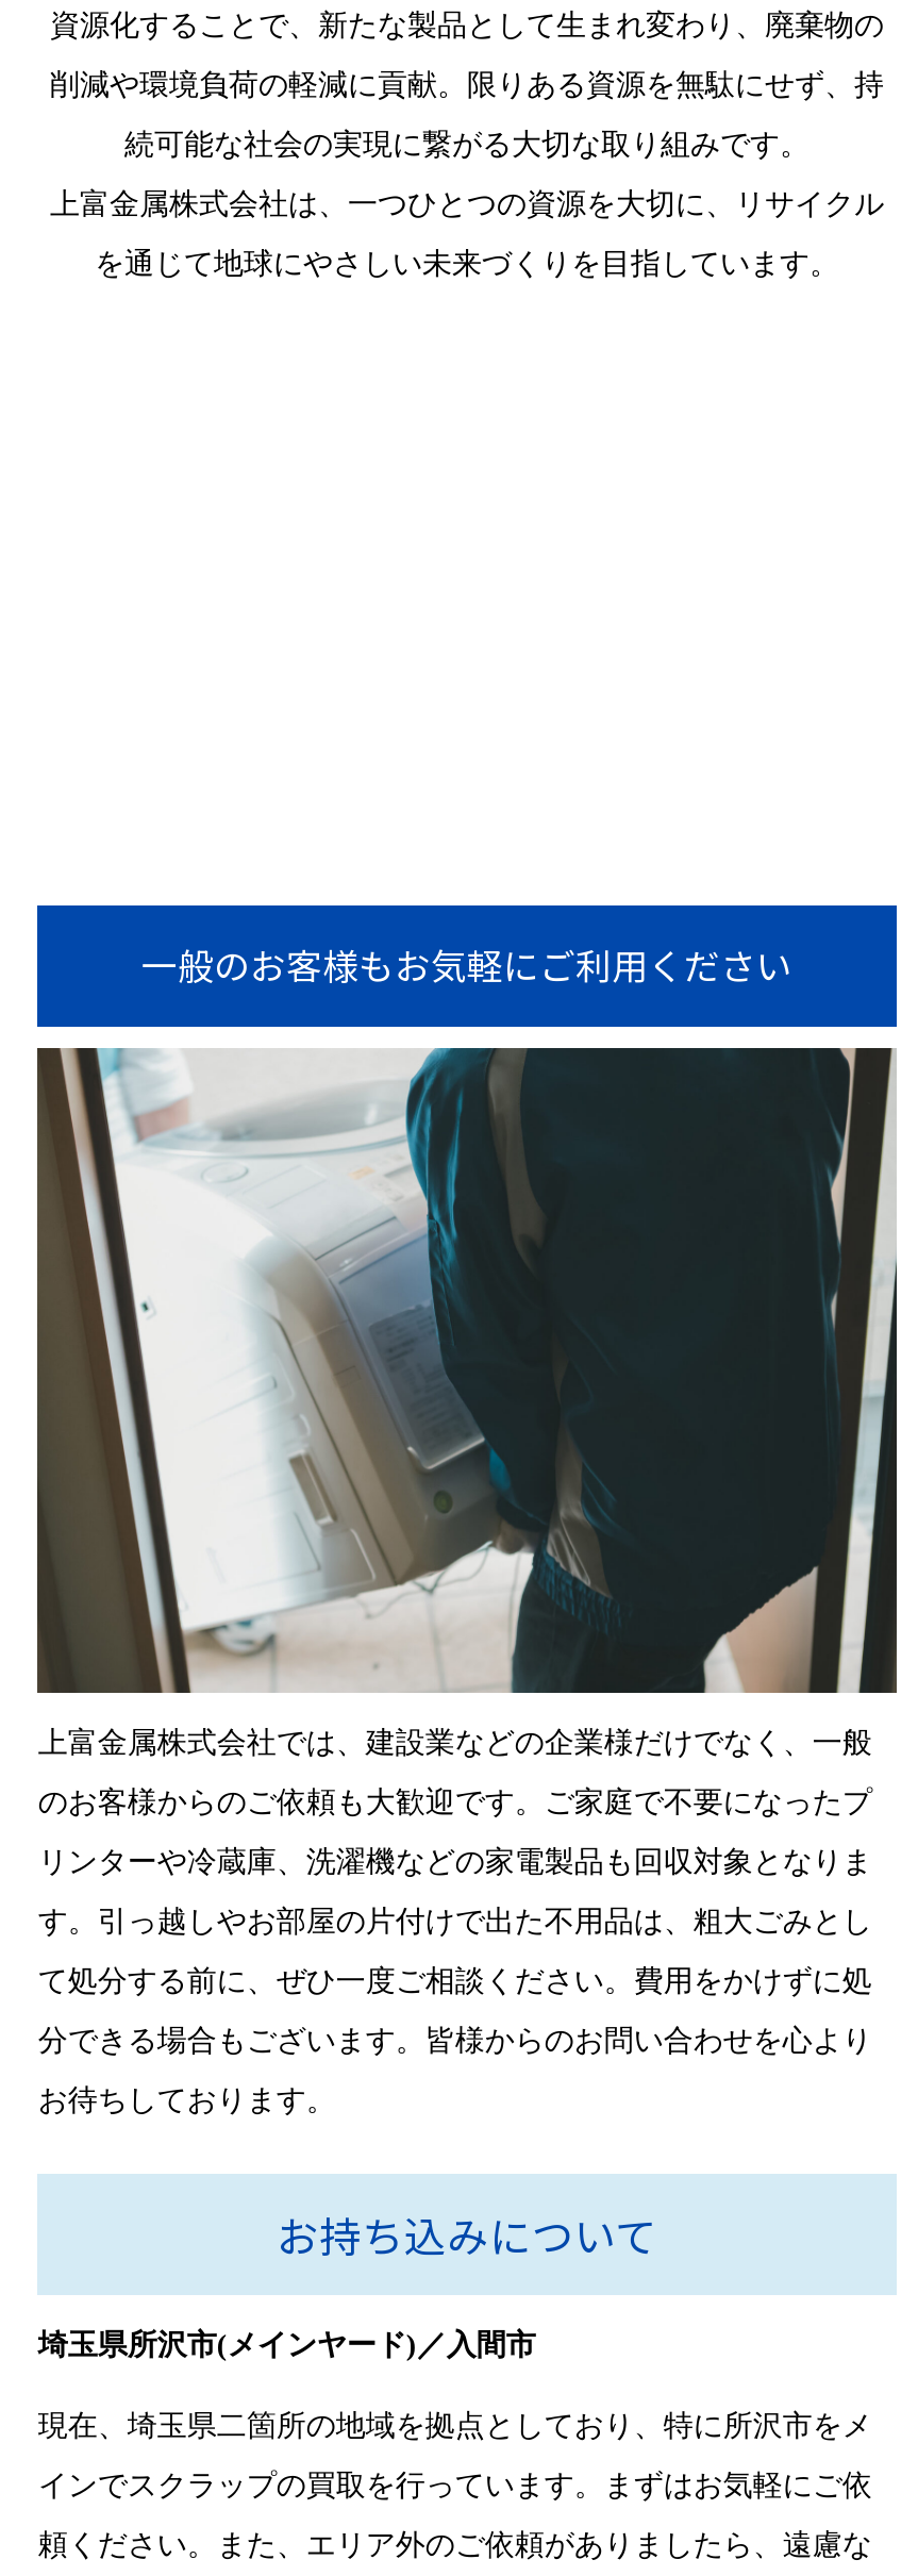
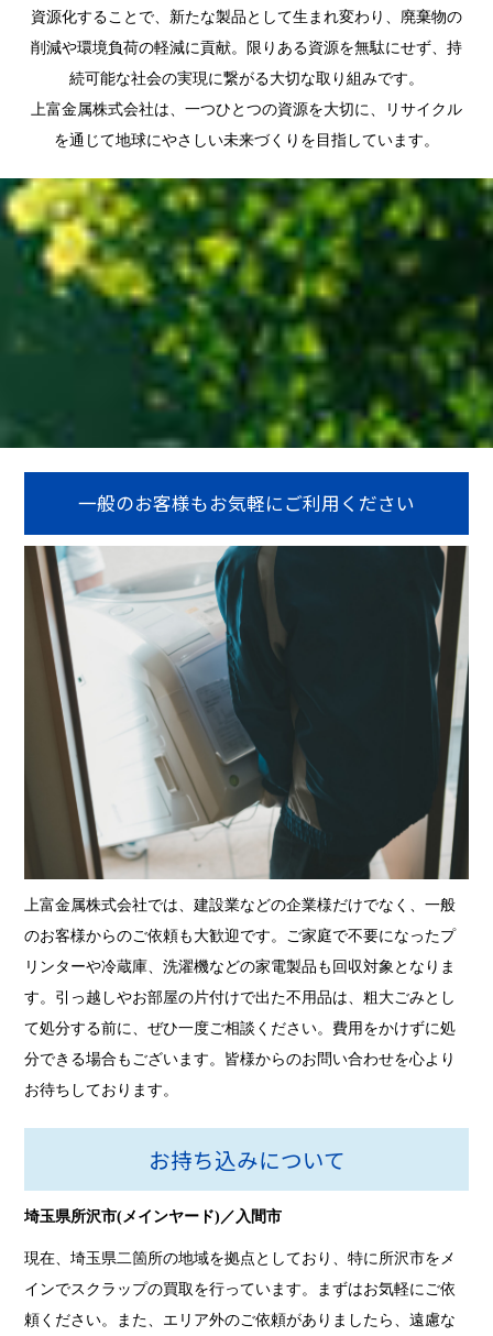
none -> [3,177,490,449] [image]

